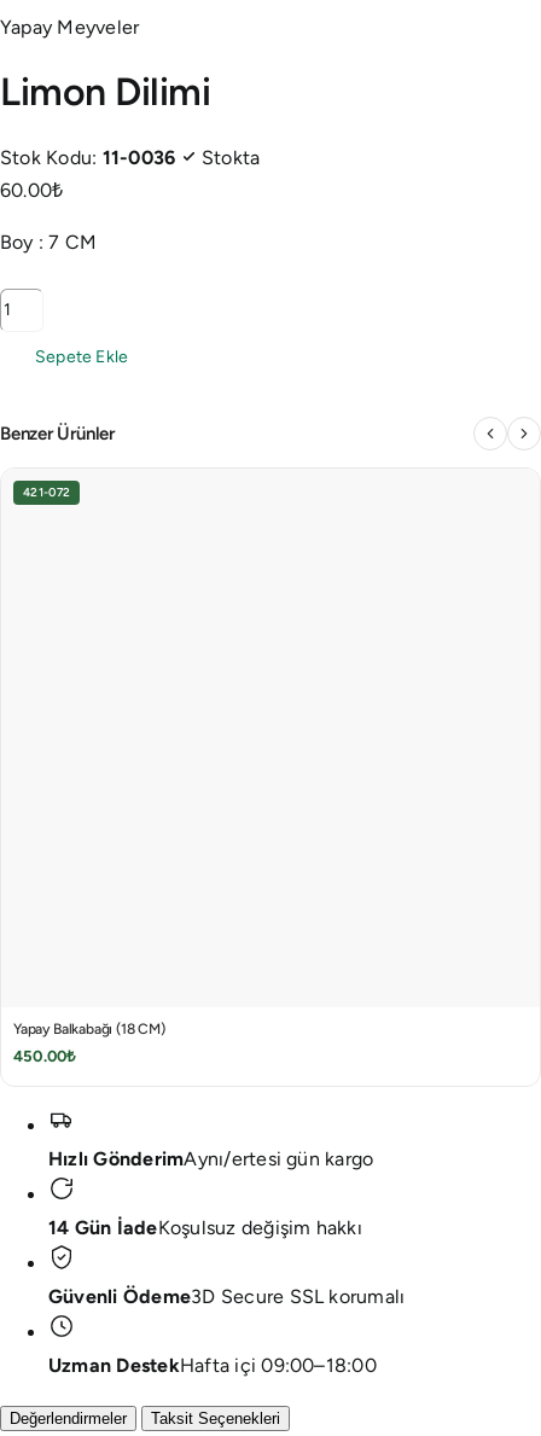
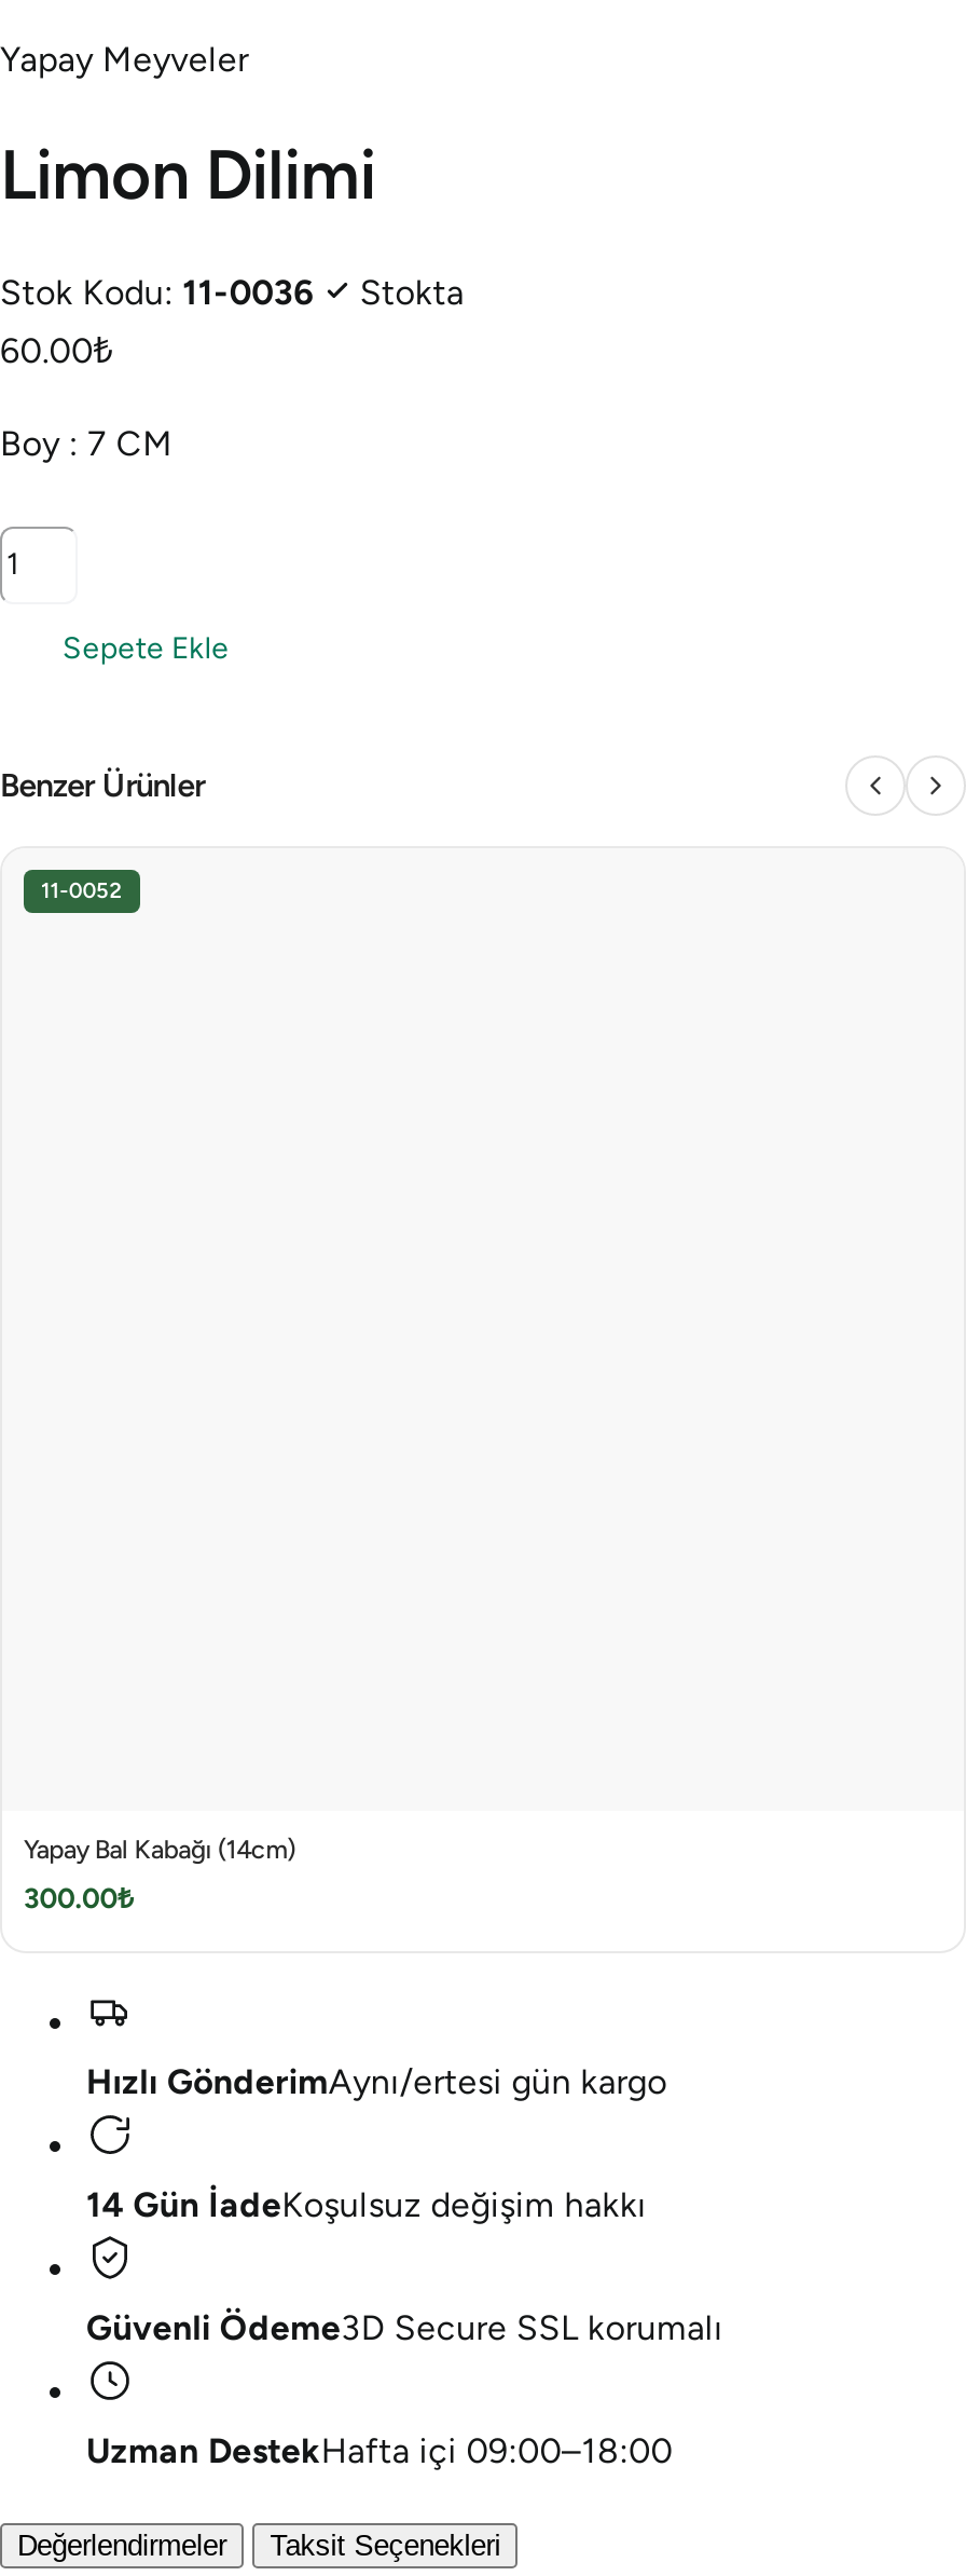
[23,484,70,500] 421-072 -> [41,876,123,904] 11-0052
[13,1020,165,1037] Yapay Balkabağı (18 CM) -> [24,1834,295,1865] Yapay Bal Kabağı (14cm)
[13,1047,76,1065] 450.00₺ -> [24,1882,133,1914] 300.00₺

